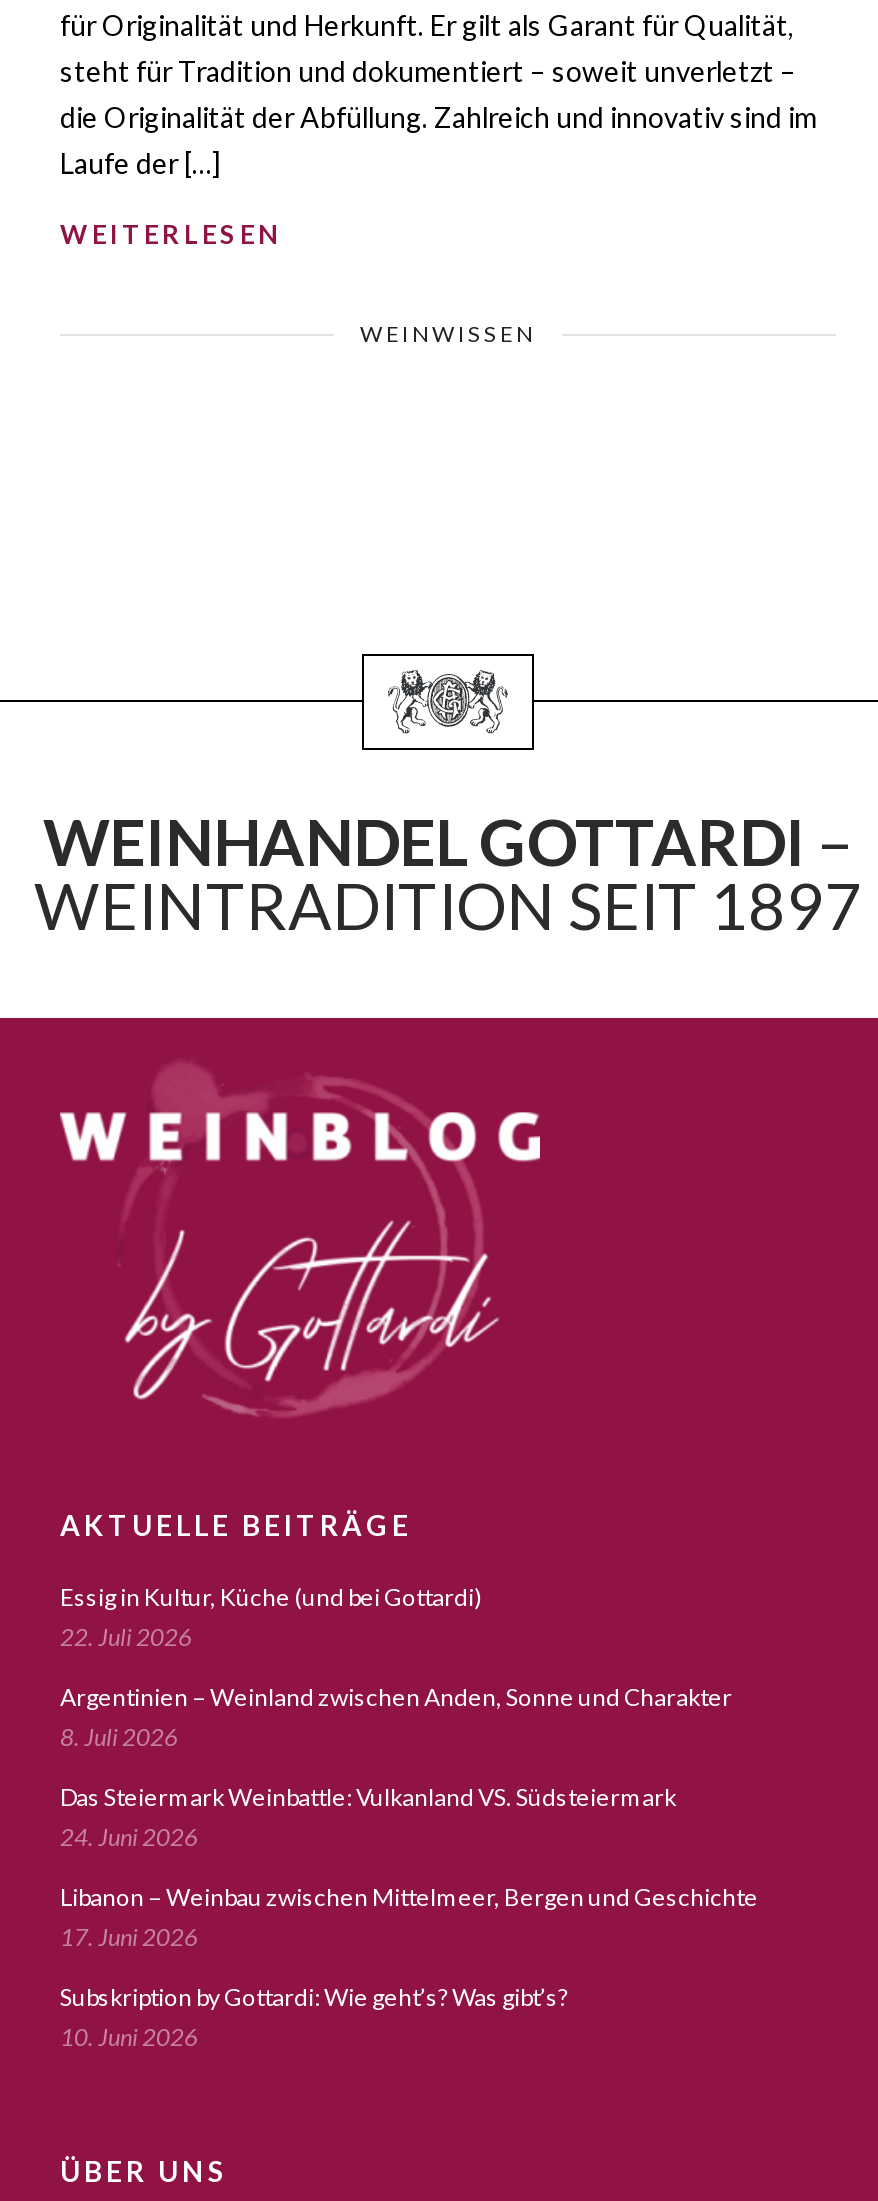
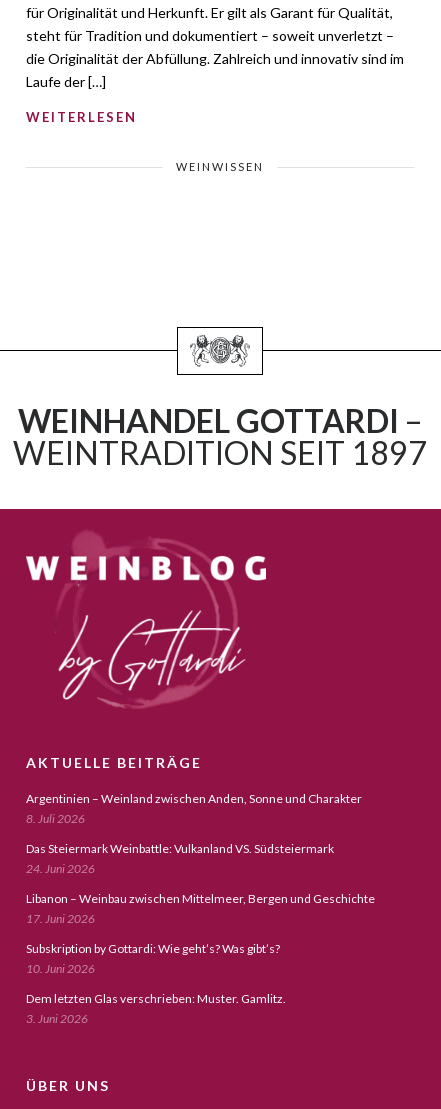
[60,1583,482,1653] Essig in Kultur, Küche (und bei Gottardi) | 22. Juli 2026 -> none
moved [60,1683,758,2053] -> [26,791,375,976]: Argentinien – Weinland zwischen Anden, Sonne und Charakter | 8. Juli 2026 | Das Steiermark Weinbattle: Vulkanland VS. Südsteiermark | 24. Juni 2026 | Libanon – Weinbau zwischen Mittelmeer, Bergen und Geschichte | 17. Juni 2026 | Subskription by Gottardi: Wie geht’s? Was gibt’s? | 10. Juni 2026
none -> [26,991,286,1026] Dem letzten Glas verschrieben: Muster. Gamlitz. | 3. Juni 2026

